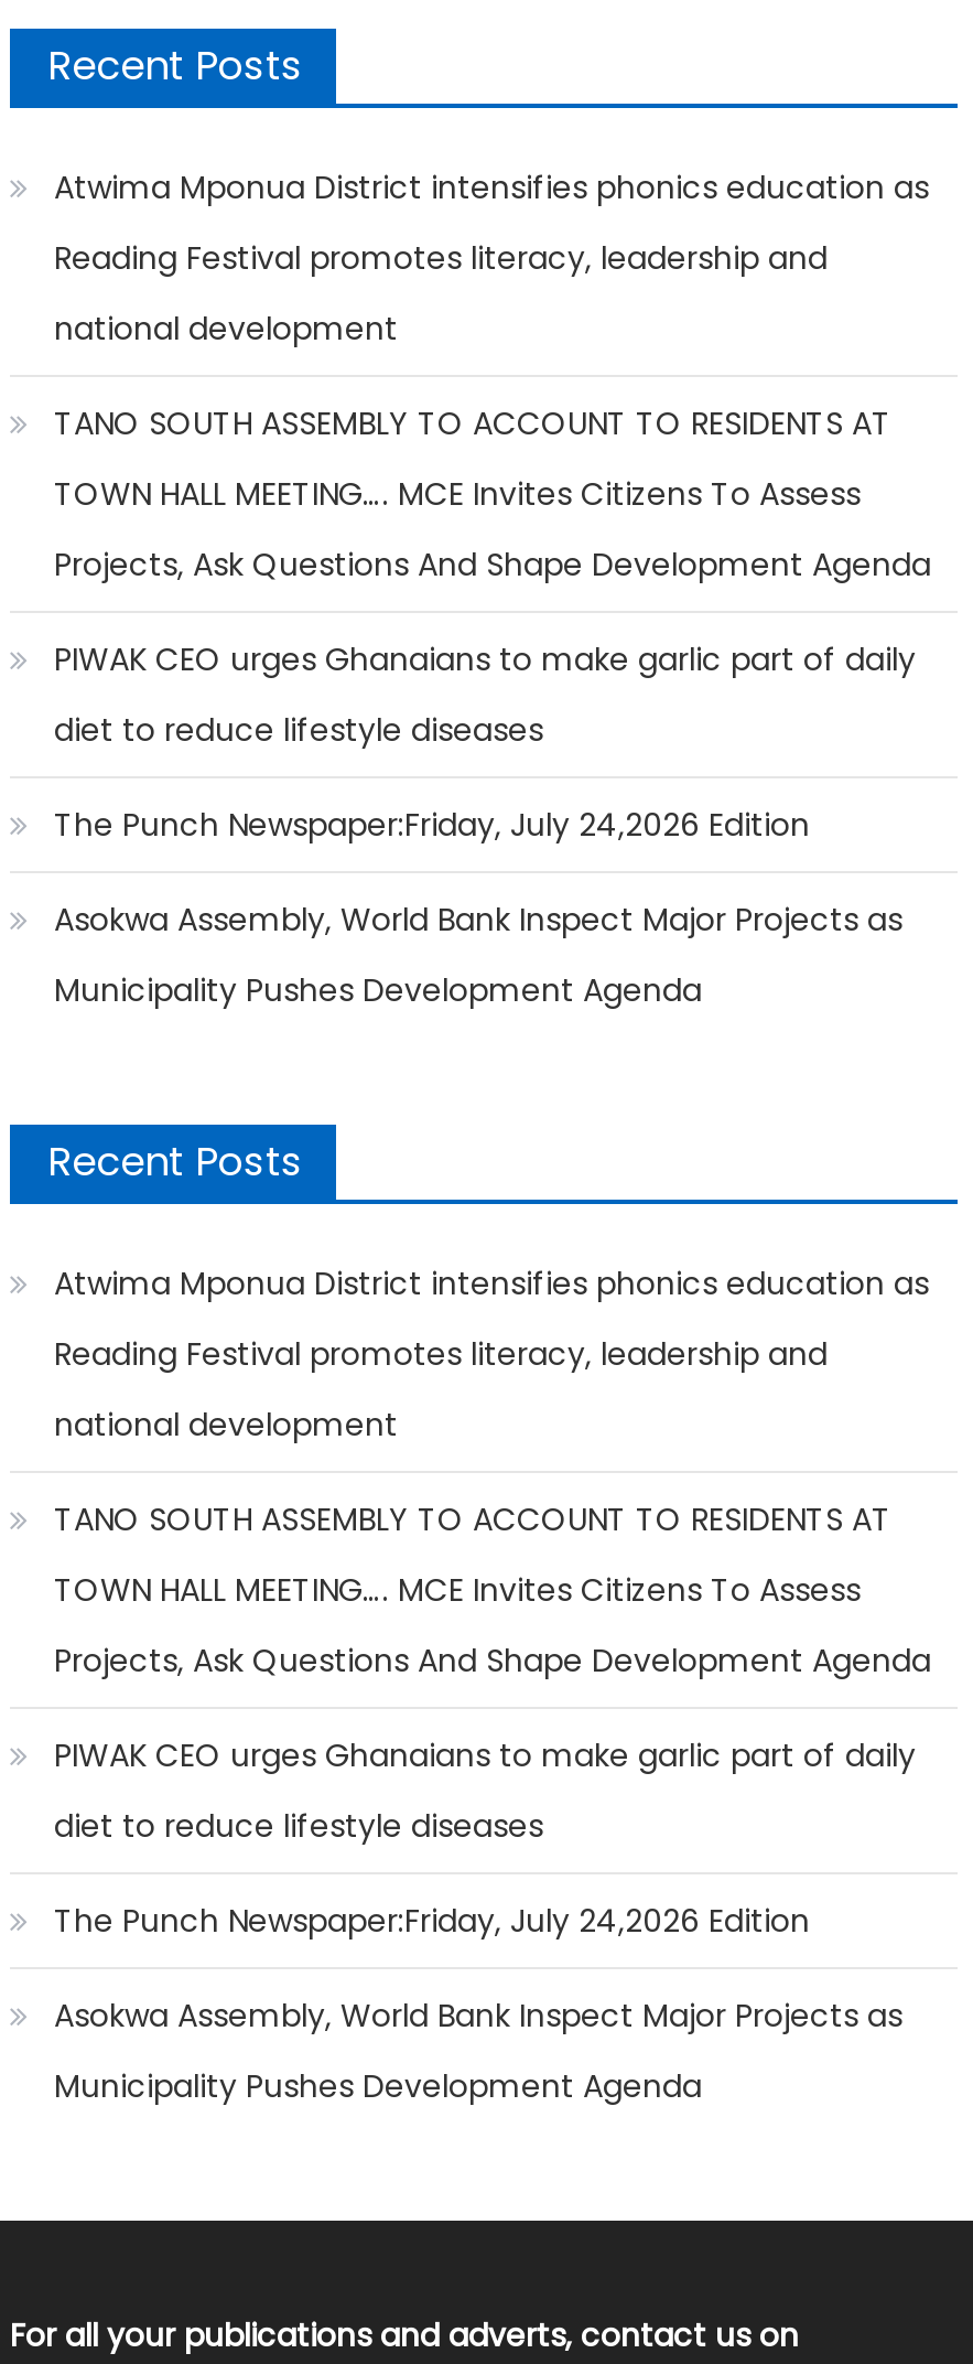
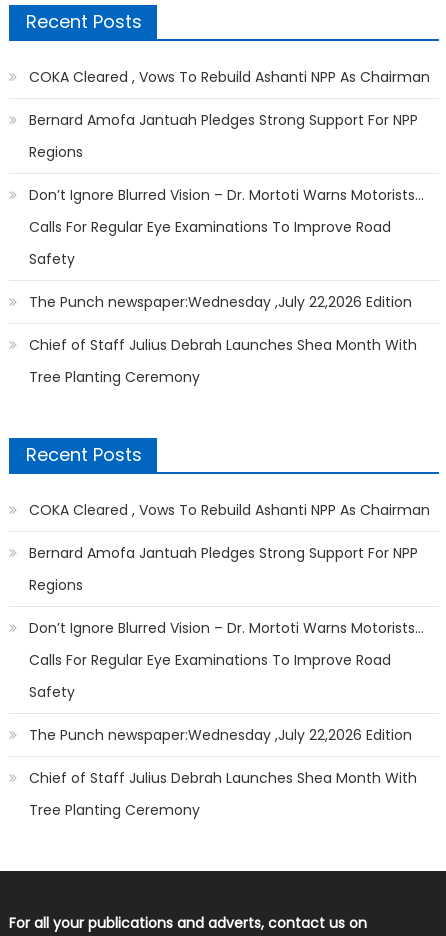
[54,165,931,1012] Atwima Mponua District intensifies phonics education as | Reading Festival promotes literacy, leadership and | national development | TANO SOUTH ASSEMBLY TO ACCOUNT TO RESIDENTS AT | TOWN HALL MEETING…. MCE Invites Citizens To Assess | Projects, Ask Questions And Shape Development Agenda | PIWAK CEO urges Ghanaians to make garlic part of daily | diet to reduce lifestyle diseases | The Punch Newspaper:Friday, July 24,2026 Edition | Asokwa Assembly, World Bank Inspect Major Projects as | Municipality Pushes Development Agenda -> [29,67,430,387] COKA Cleared , Vows To Rebuild Ashanti NPP As Chairman | Bernard Amofa Jantuah Pledges Strong Support For NPP | Regions | Don’t Ignore Blurred Vision – Dr. Mortoti Warns Motorists… | Calls For Regular Eye Examinations To Improve Road | Safety | The Punch newspaper:Wednesday ,July 22,2026 Edition | Chief of Staff Julius Debrah Launches Shea Month With | Tree Planting Ceremony
[54,1261,931,2108] Atwima Mponua District intensifies phonics education as | Reading Festival promotes literacy, leadership and | national development | TANO SOUTH ASSEMBLY TO ACCOUNT TO RESIDENTS AT | TOWN HALL MEETING…. MCE Invites Citizens To Assess | Projects, Ask Questions And Shape Development Agenda | PIWAK CEO urges Ghanaians to make garlic part of daily | diet to reduce lifestyle diseases | The Punch Newspaper:Friday, July 24,2026 Edition | Asokwa Assembly, World Bank Inspect Major Projects as | Municipality Pushes Development Agenda -> [29,500,430,820] COKA Cleared , Vows To Rebuild Ashanti NPP As Chairman | Bernard Amofa Jantuah Pledges Strong Support For NPP | Regions | Don’t Ignore Blurred Vision – Dr. Mortoti Warns Motorists… | Calls For Regular Eye Examinations To Improve Road | Safety | The Punch newspaper:Wednesday ,July 22,2026 Edition | Chief of Staff Julius Debrah Launches Shea Month With | Tree Planting Ceremony

